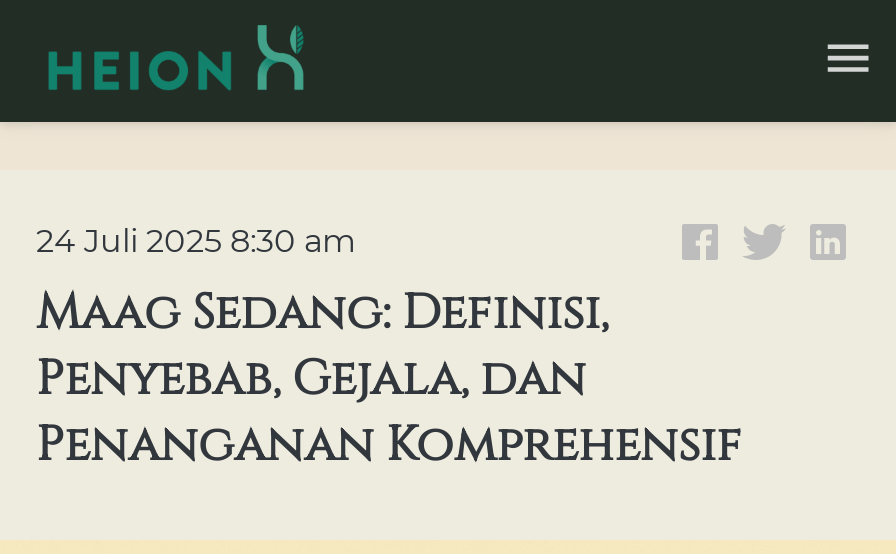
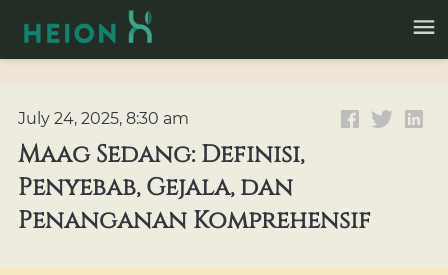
[36,222,356,260] 24 Juli 2025 8:30 am -> [18,109,189,128] July 24, 2025, 8:30 am

